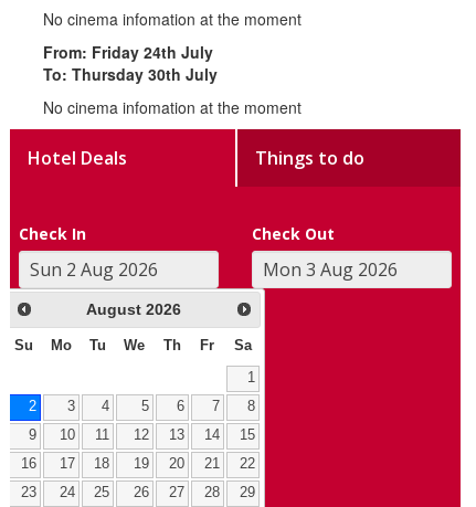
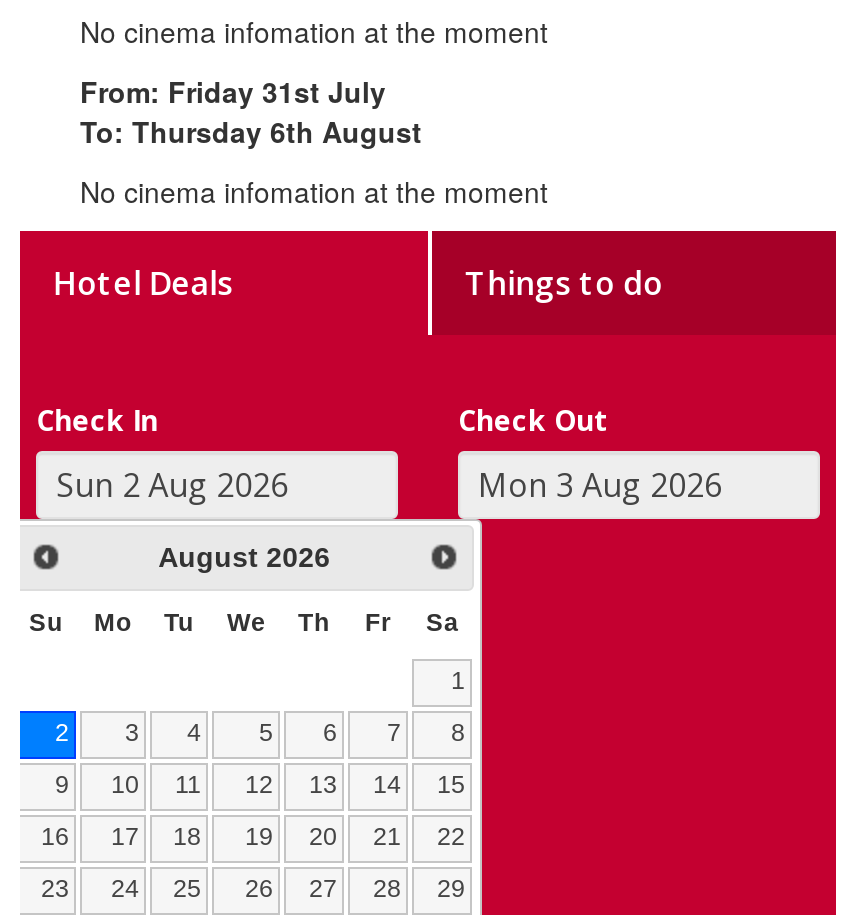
[43,40,213,62] From: Friday 24th July -> [80,70,386,110] From: Friday 31st July
[43,62,218,84] To: Thursday 30th July -> [80,110,422,150] To: Thursday 6th August

